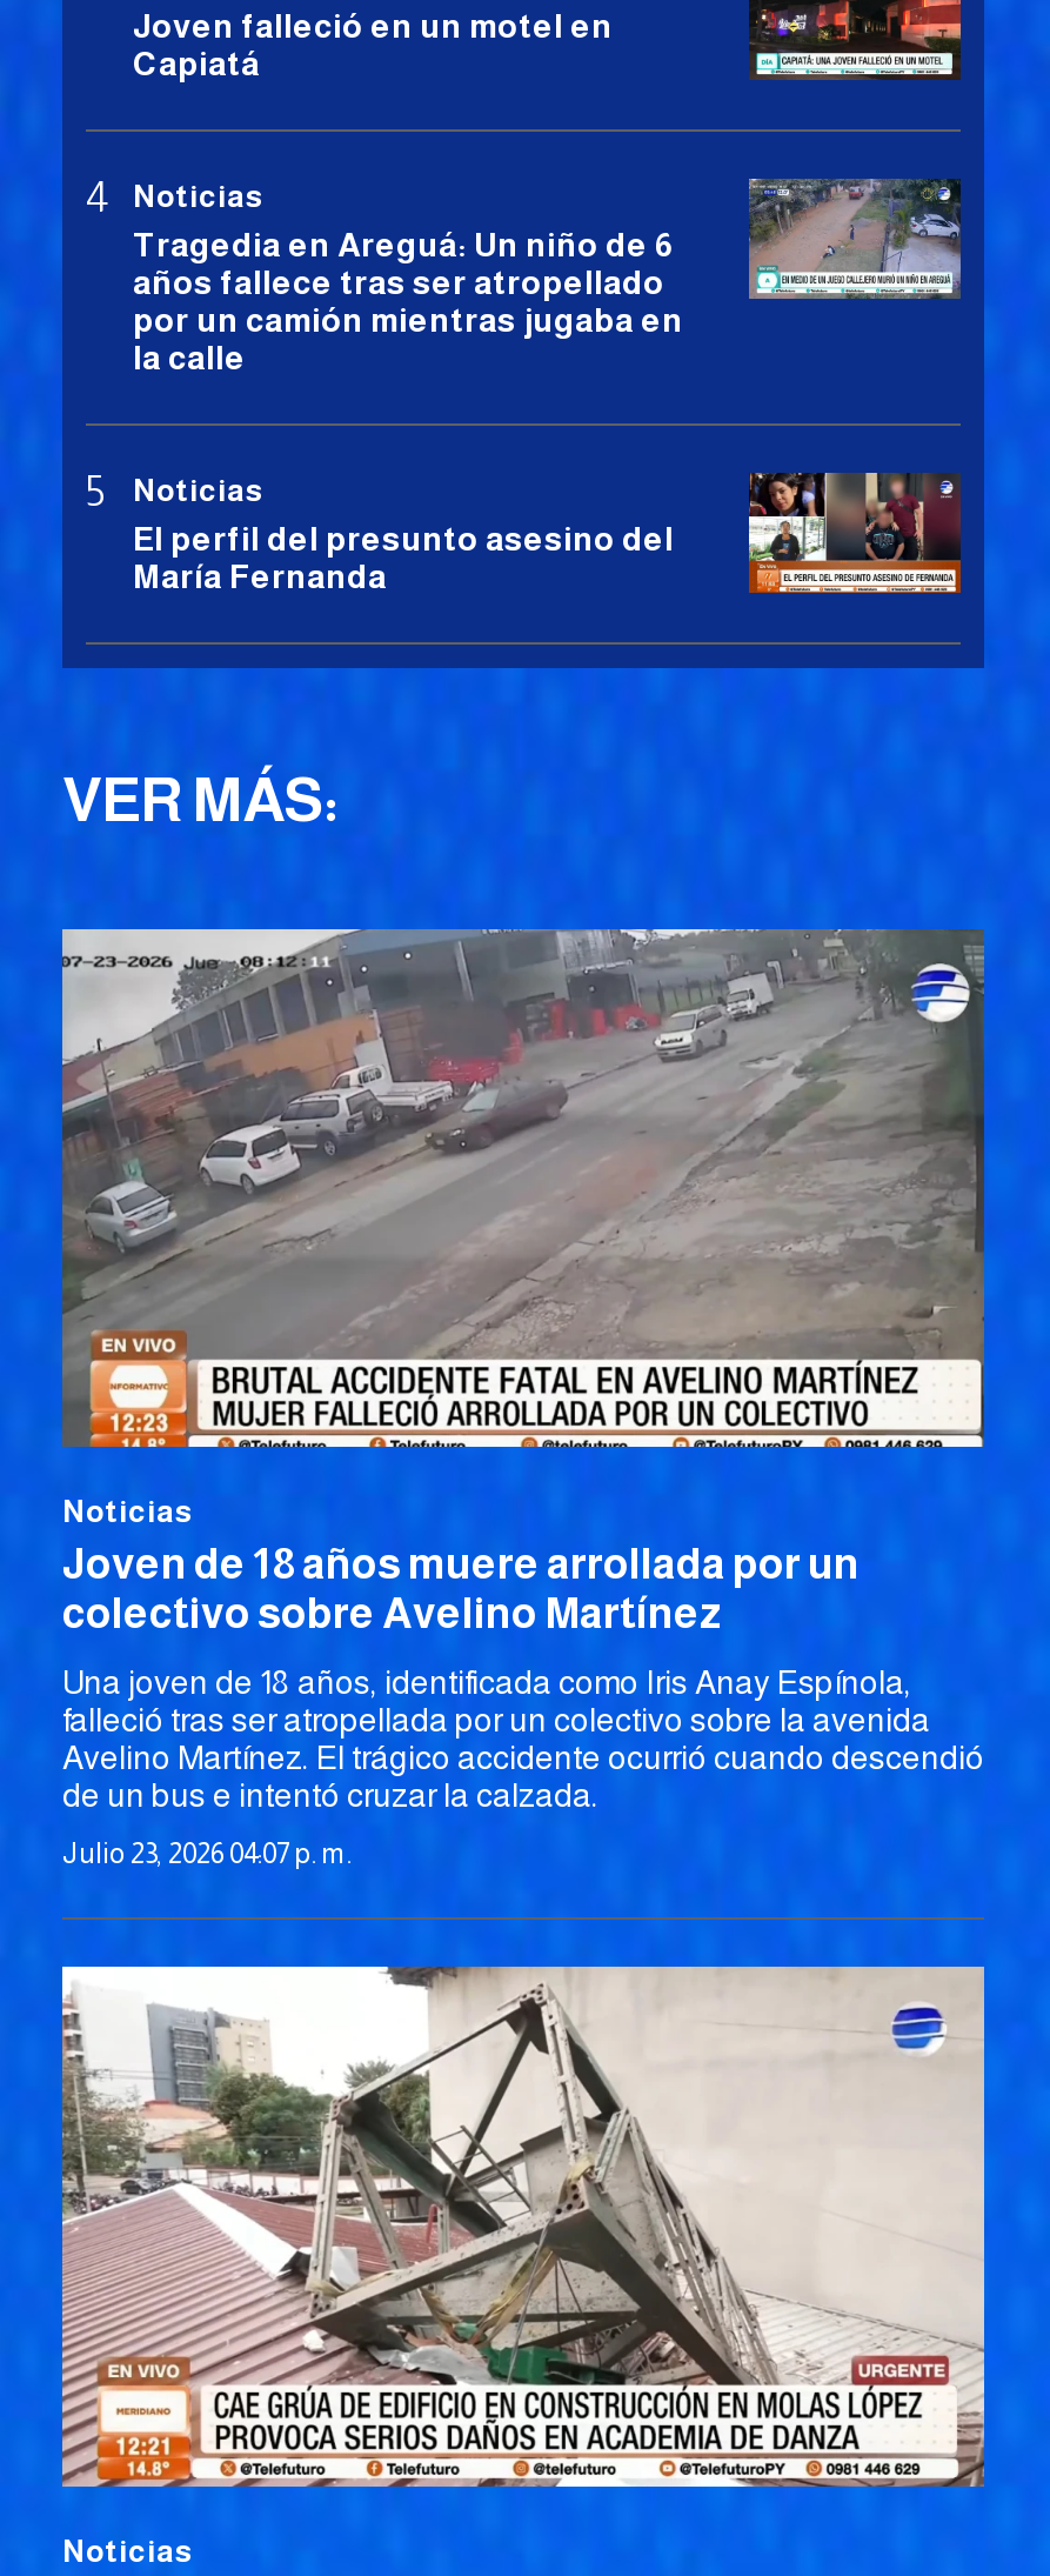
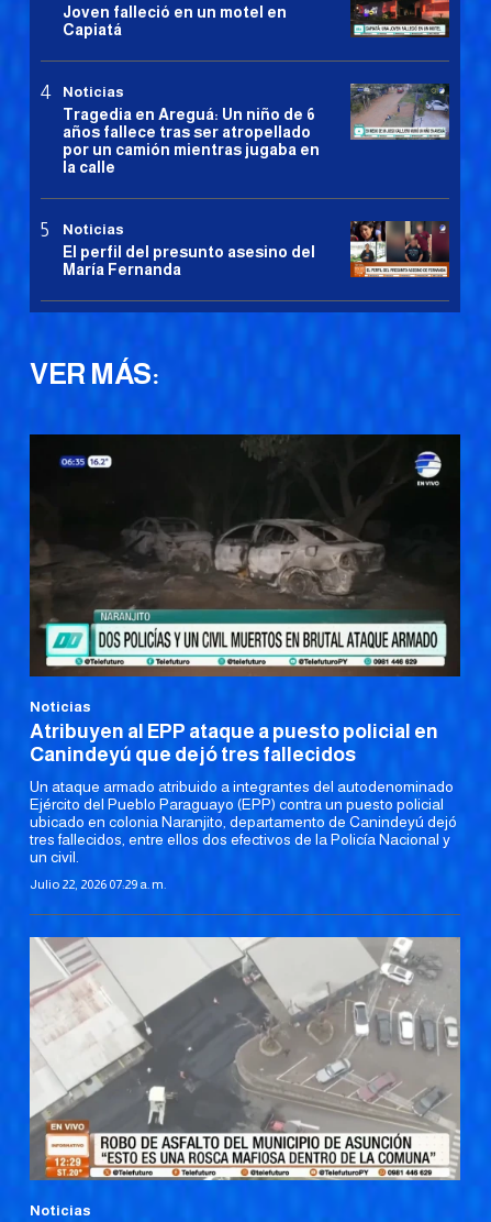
[60,927,987,1639] [image] | Joven de 18 años muere arrollada por un | colectivo sobre Avelino Martínez -> [29,433,461,766] [image] | Atribuyen al EPP ataque a puesto policial en | Canindeyú que dejó tres fallecidos
[62,1664,984,1815] Una joven de 18 años, identificada como Iris Anay Espínola, | falleció tras ser atropellada por un colectivo sobre la avenida | Avelino Martínez. El trágico accidente ocurrió cuando descendió | de un bus e intentó cruzar la calzada. -> [30,778,457,866] Un ataque armado atribuido a integrantes del autodenominado | Ejército del Pueblo Paraguayo (EPP) contra un puesto policial | ubicado en colonia Naranjito, departamento de Canindeyú dejó | tres fallecidos, entre ellos dos efectivos de la Policía Nacional y | un civil.
[62,1838,352,1871] Julio 23, 2026 04:07 p. m. -> [30,877,166,893] Julio 22, 2026 07:29 a. m.
[60,1964,987,2489] [image] -> [29,936,461,1181] [image]

